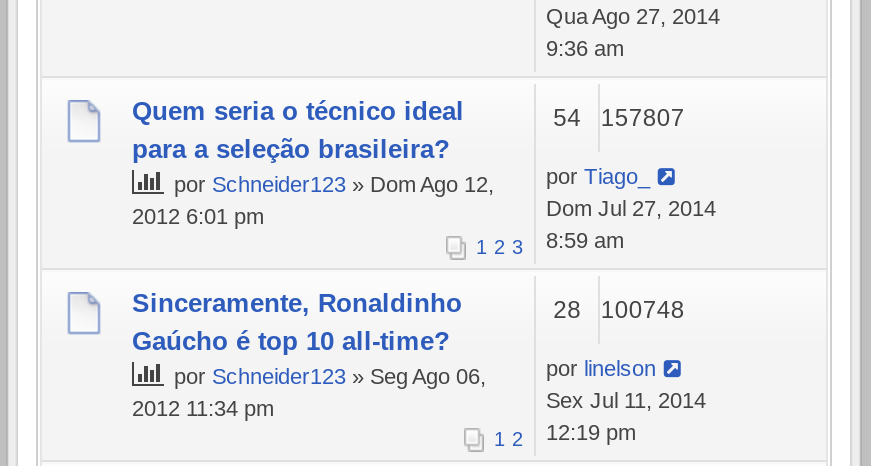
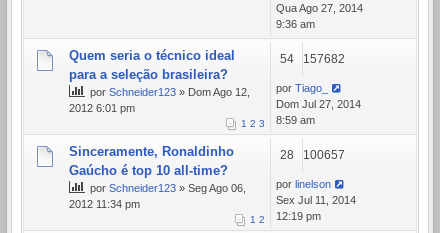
[553,104,685,132] 54 157807 -> [280,52,345,66] 54 157682
[553,296,685,324] 28 100748 -> [280,148,345,162] 28 100657

